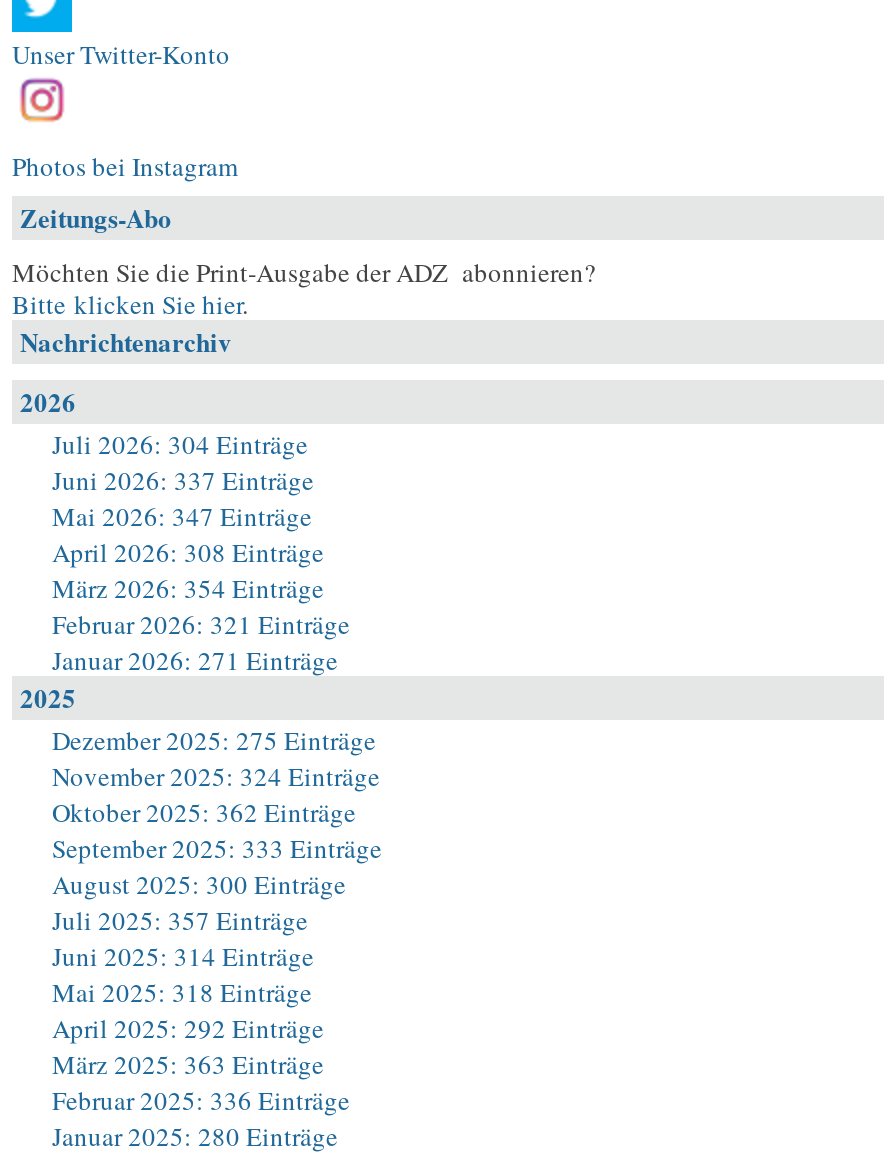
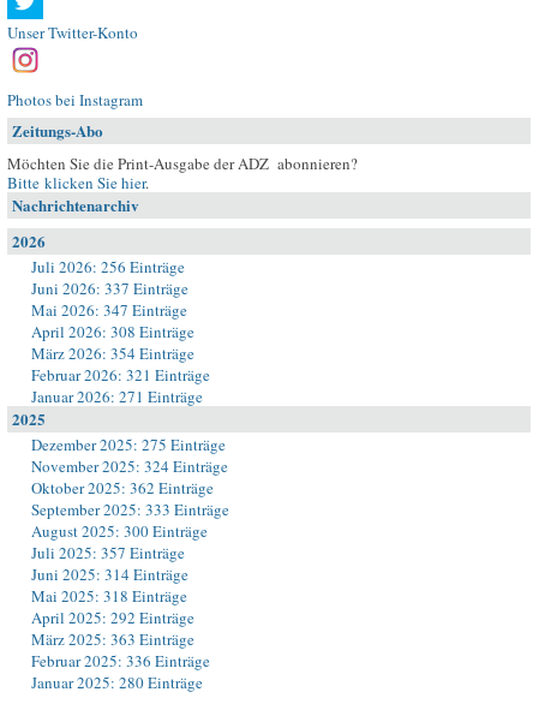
[52,426,308,462] Juli 2026: 304 Einträge -> [31,256,185,278] Juli 2026: 256 Einträge

